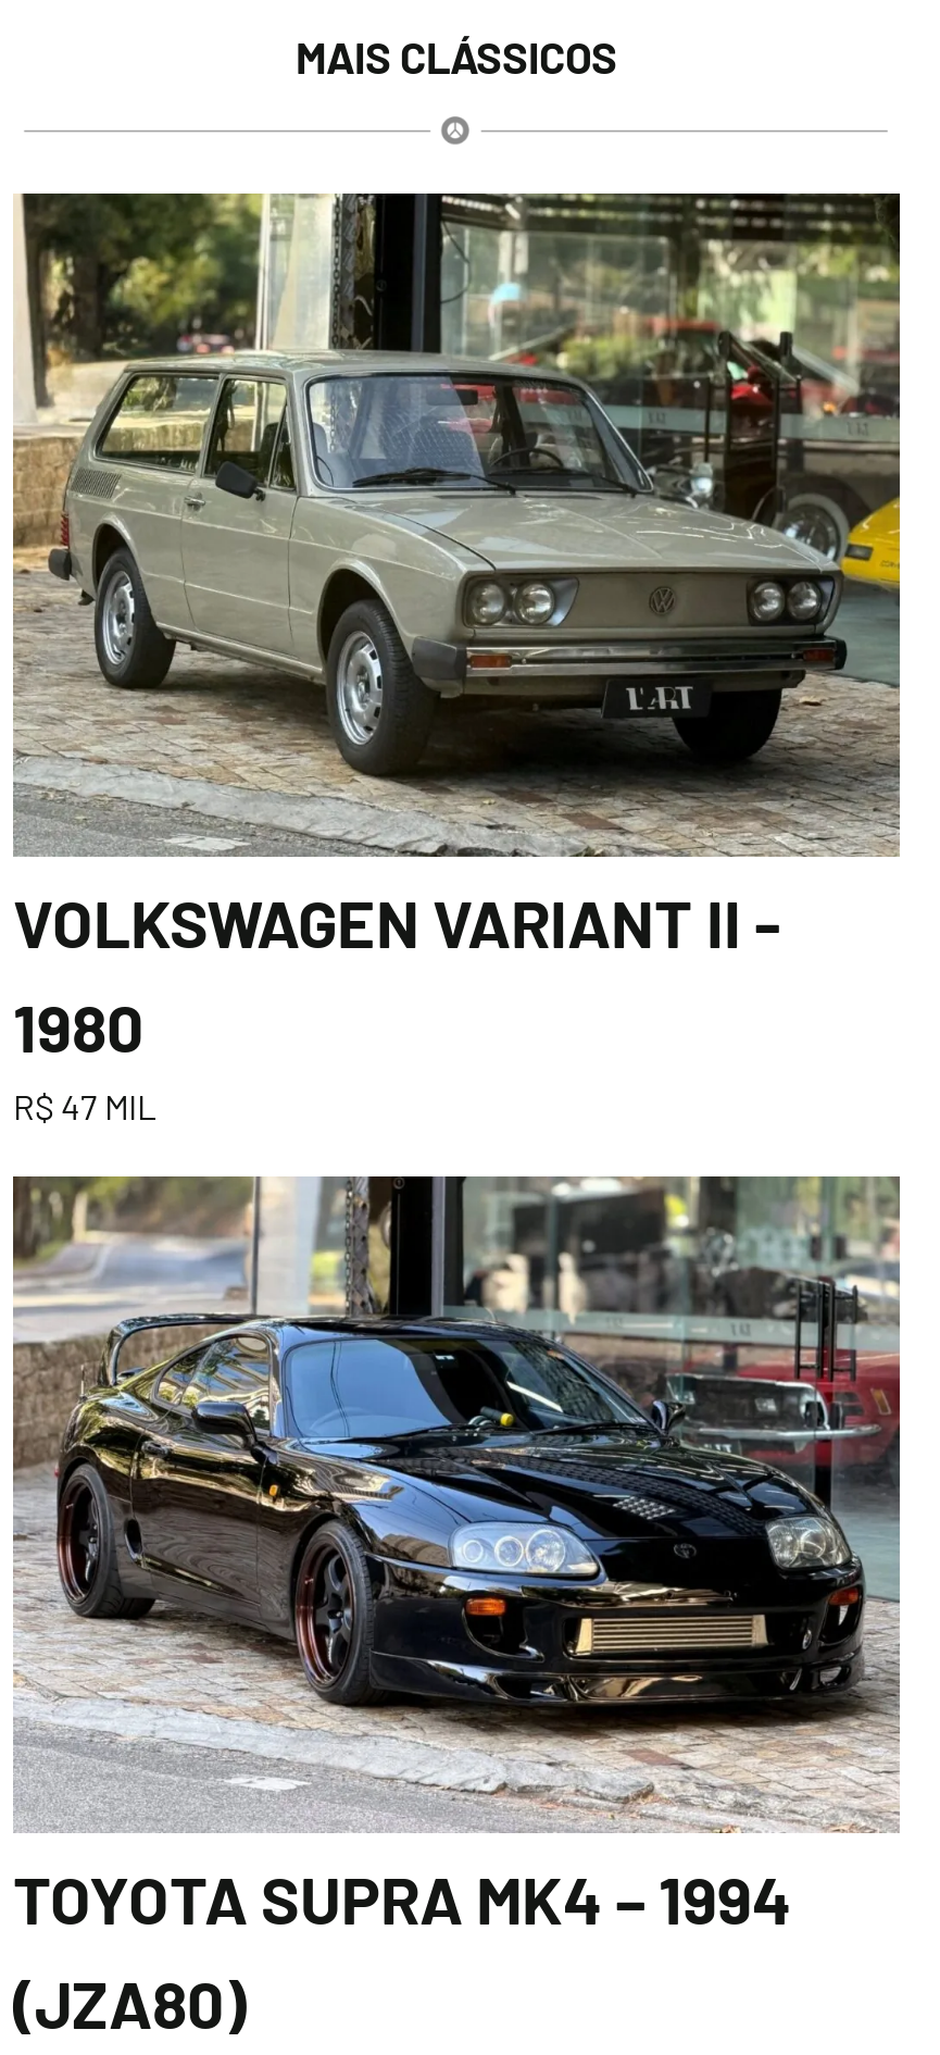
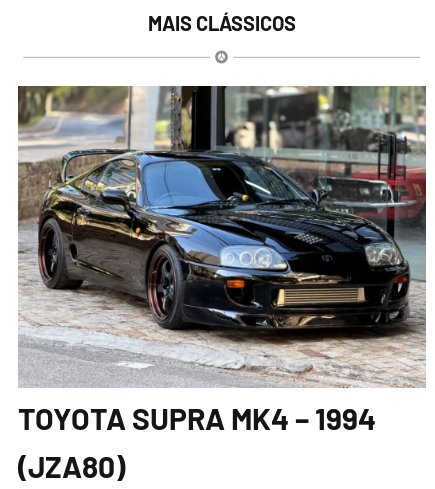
[13,191,902,1127] [image] | VOLKSWAGEN VARIANT II - | 1980 | R$ 47 MIL -> none

